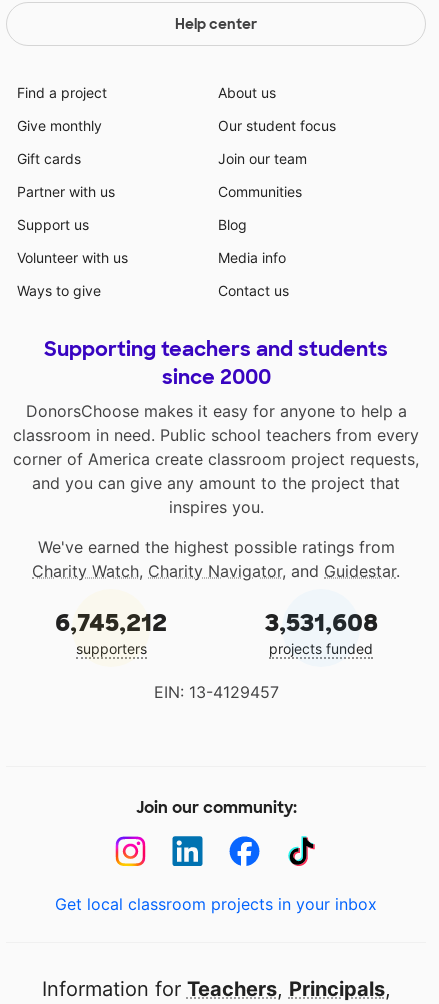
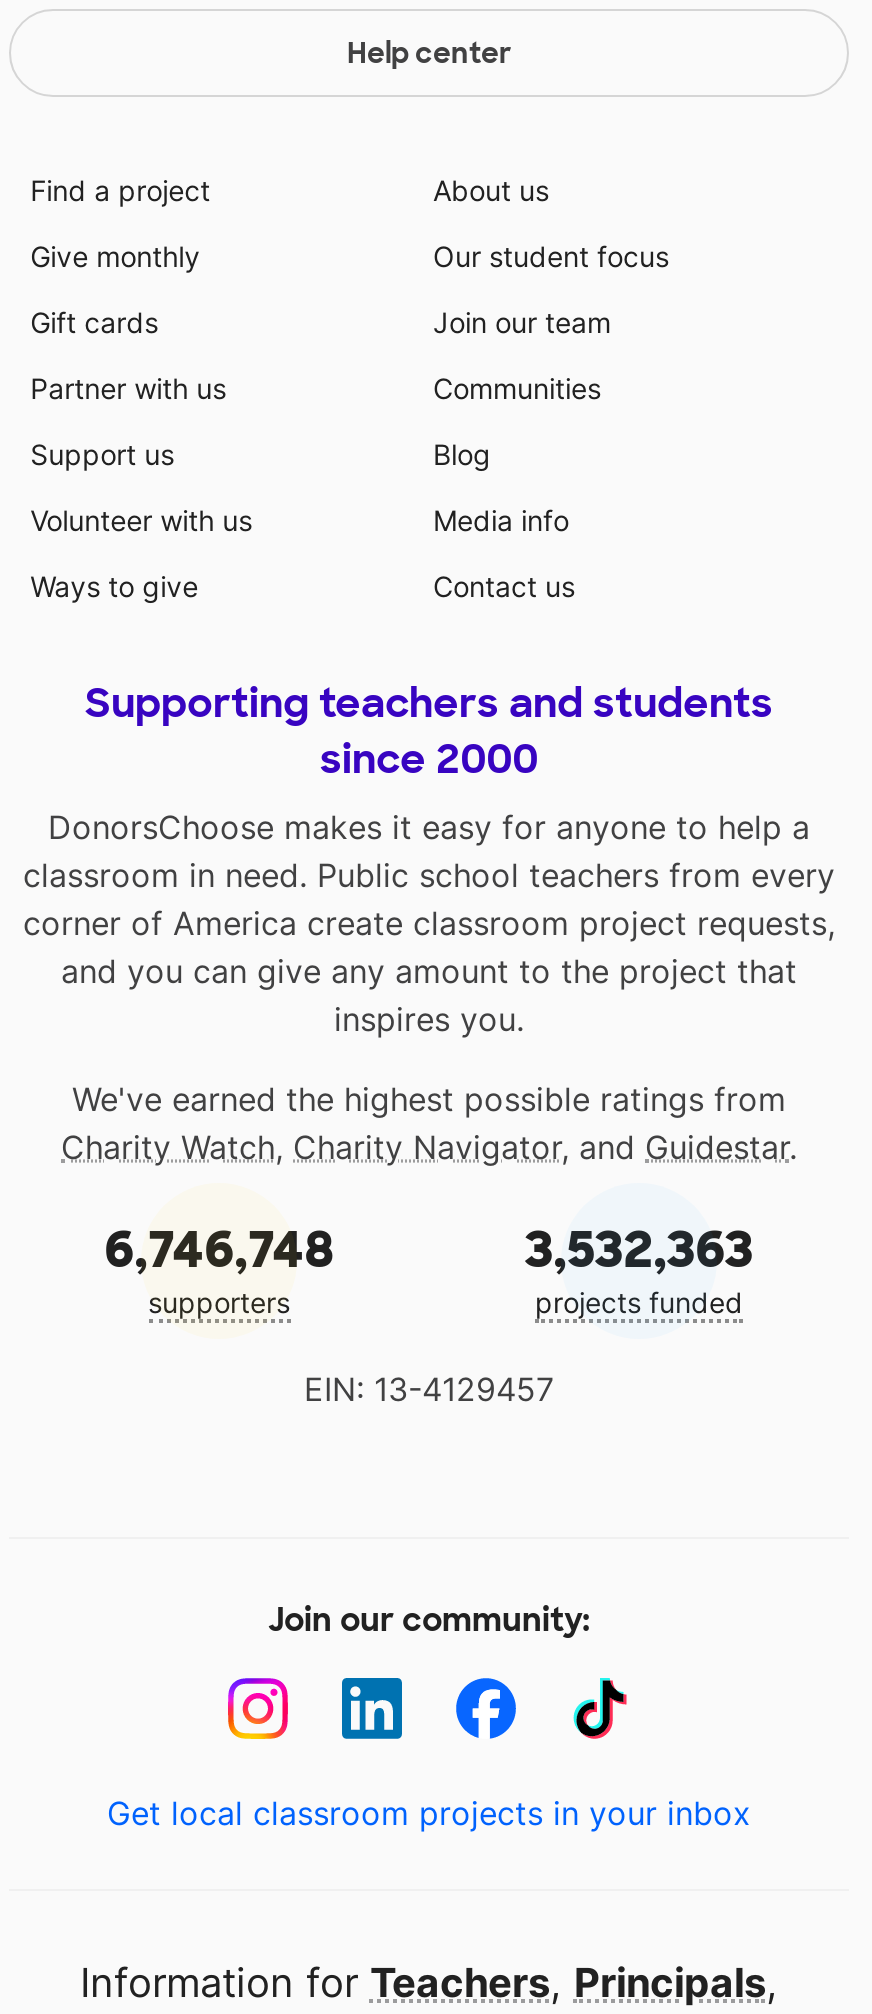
[55,607,167,638] 6,745,212 -> [104,1219,334,1281] 6,746,748
[264,607,377,638] 3,531,608 -> [525,1219,753,1281] 3,532,363

